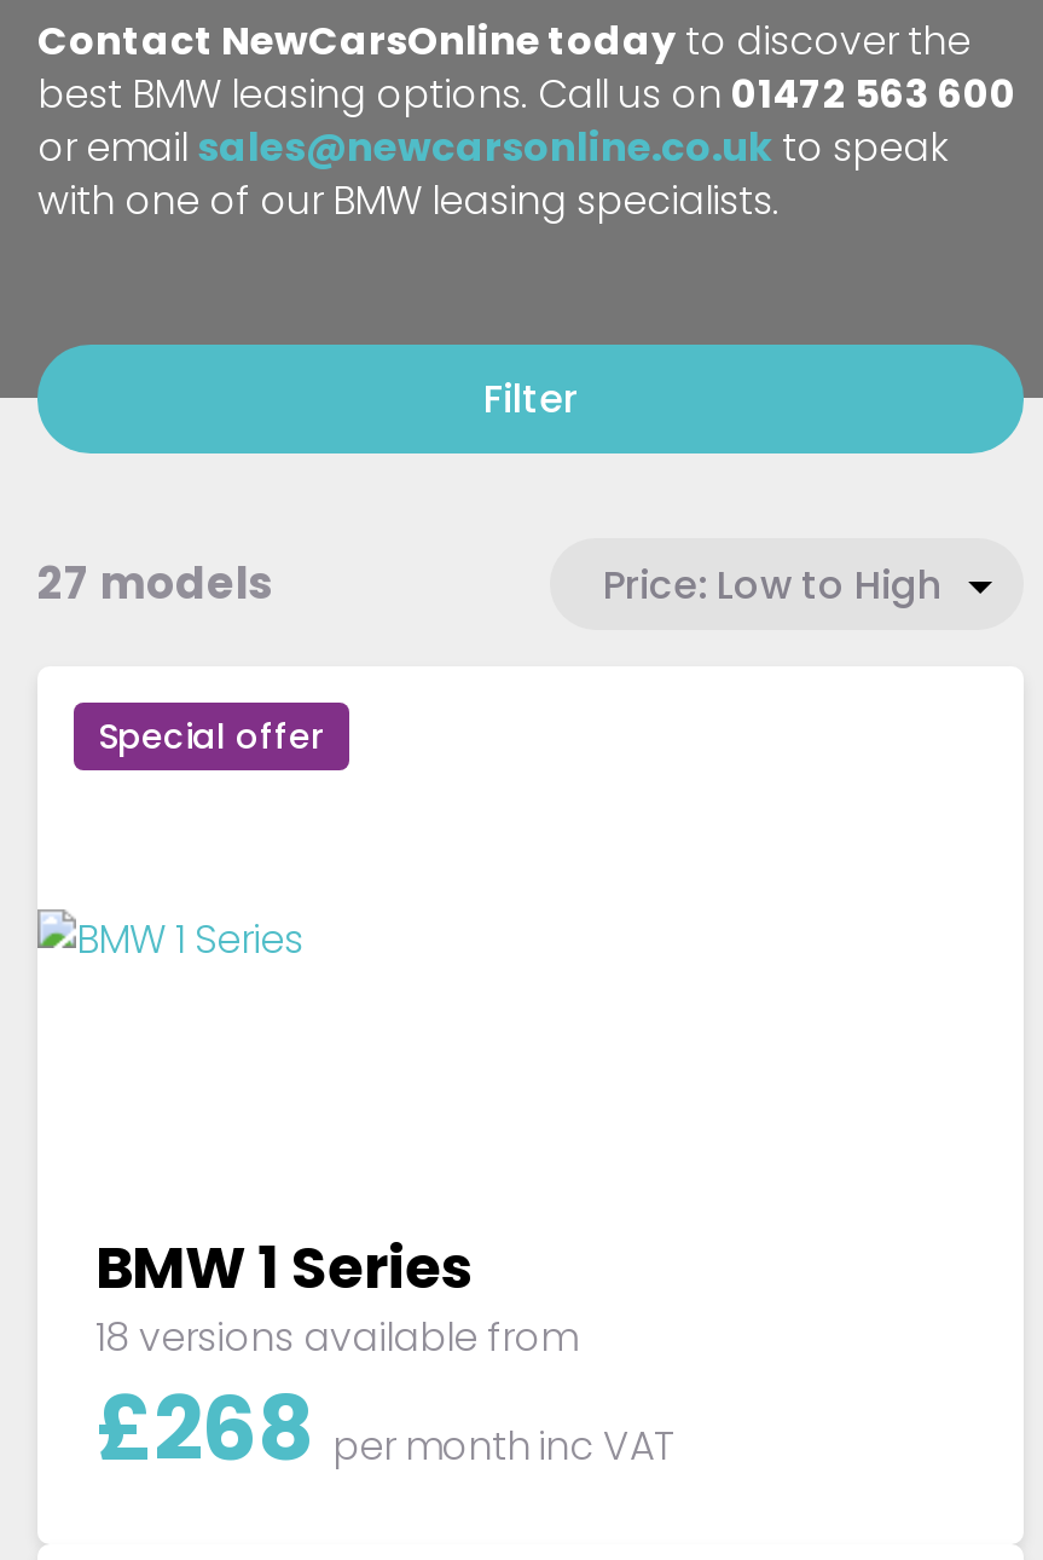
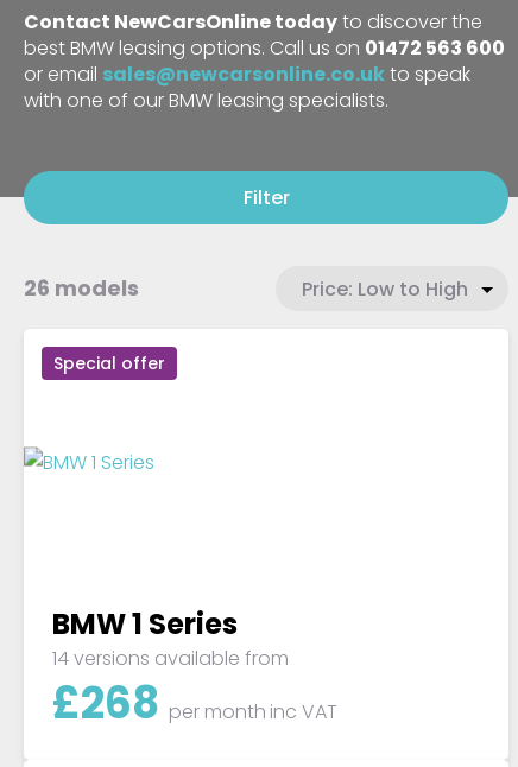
[37,554,272,615] 27 models -> [24,273,139,303] 26 models
[95,1310,576,1365] 18 versions available from -> [52,644,289,671] 14 versions available from

